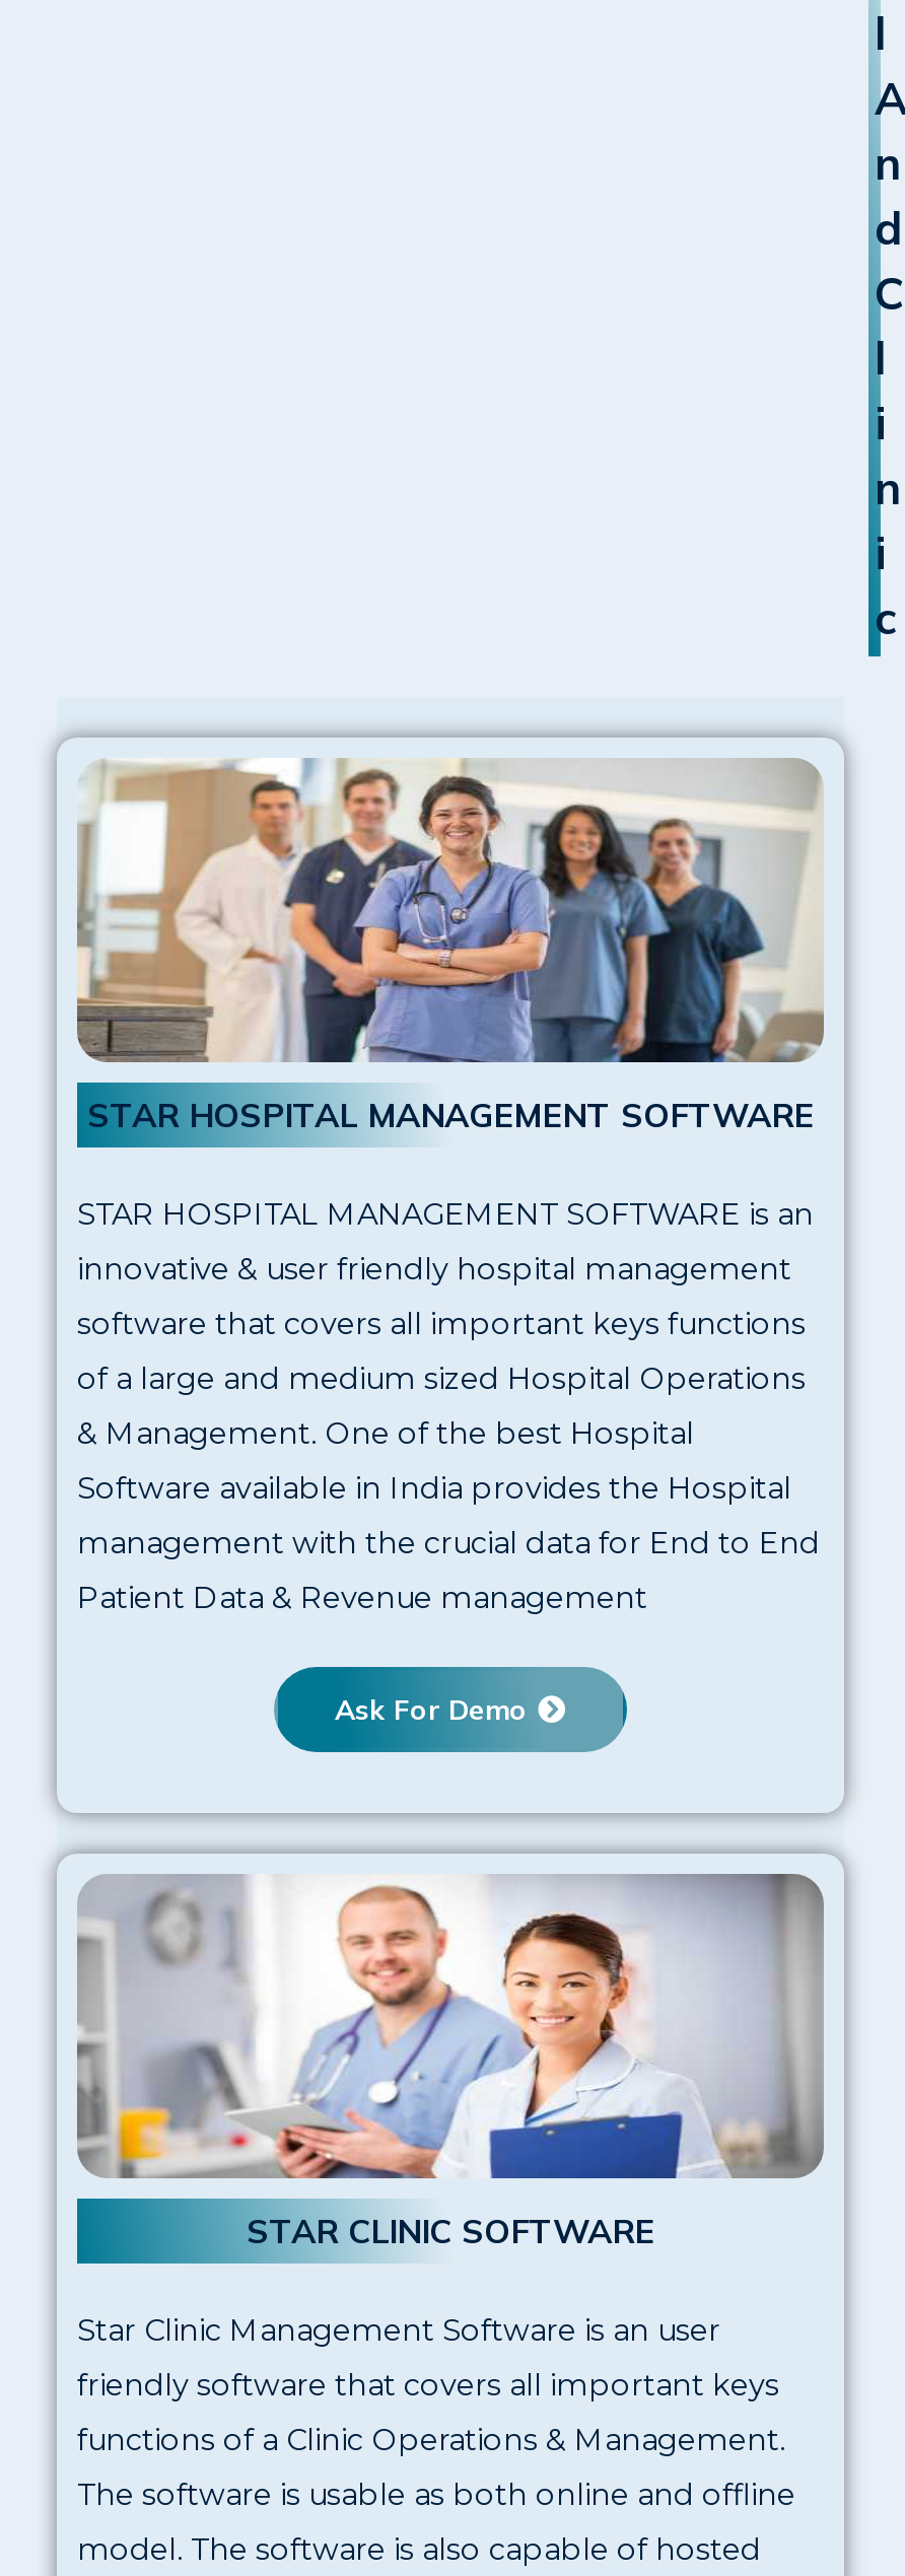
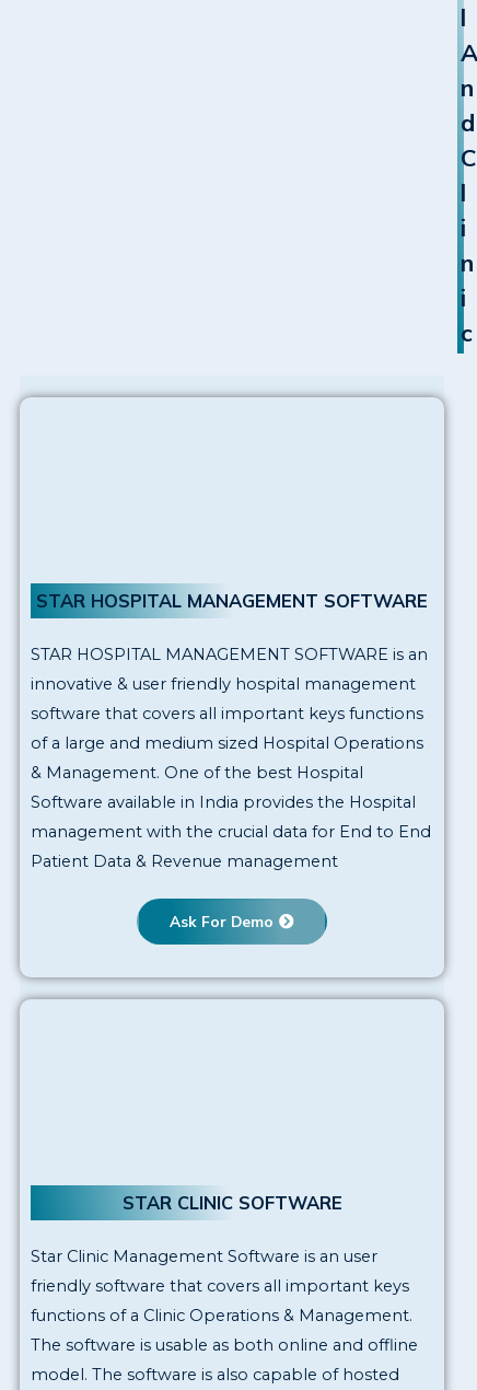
[75,757,826,1065] [image] -> none
[75,1871,826,2181] [image] -> none

